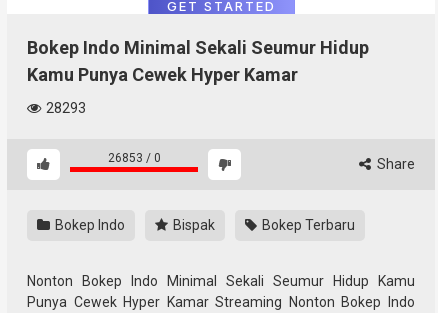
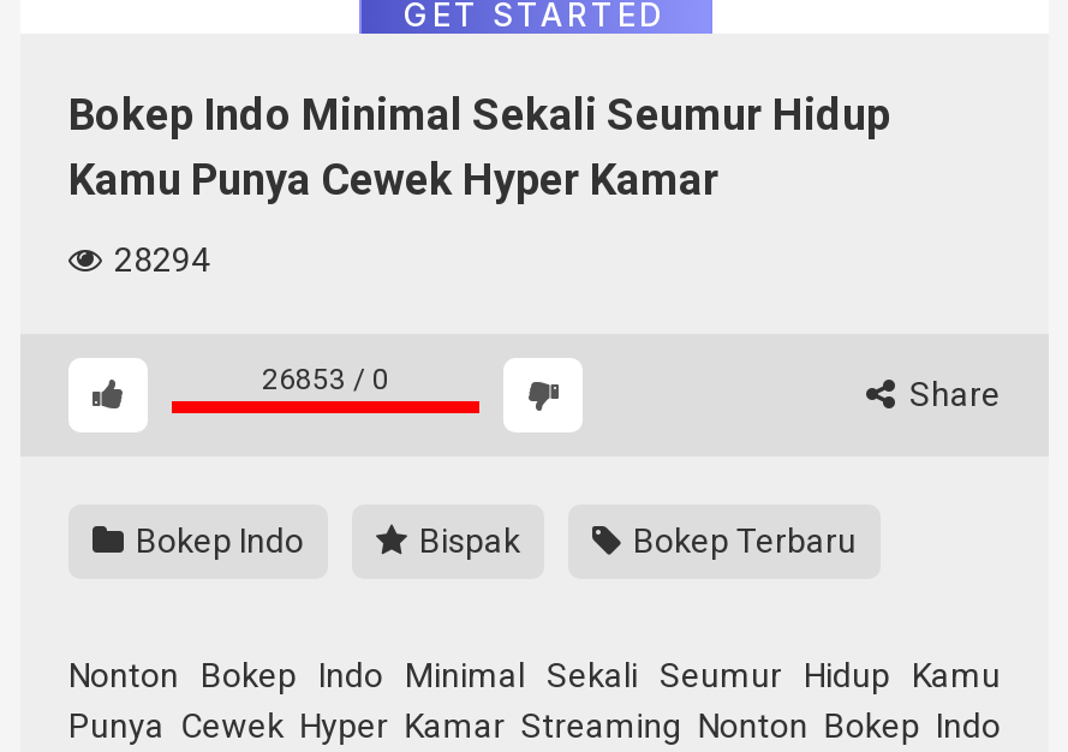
[43,100,86,116] 28293 -> [107,240,210,278] 28294

